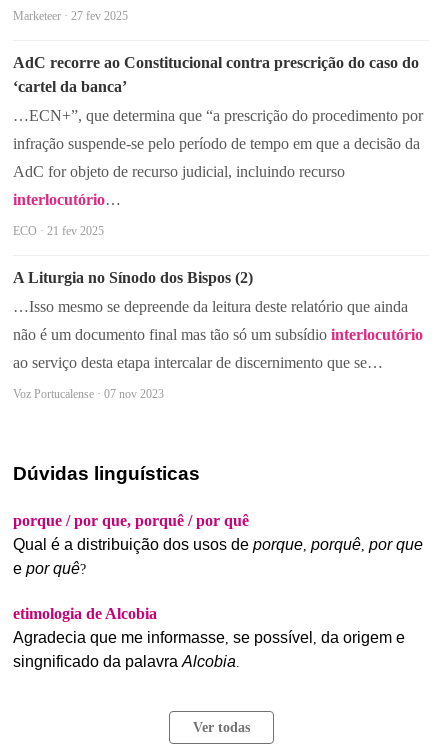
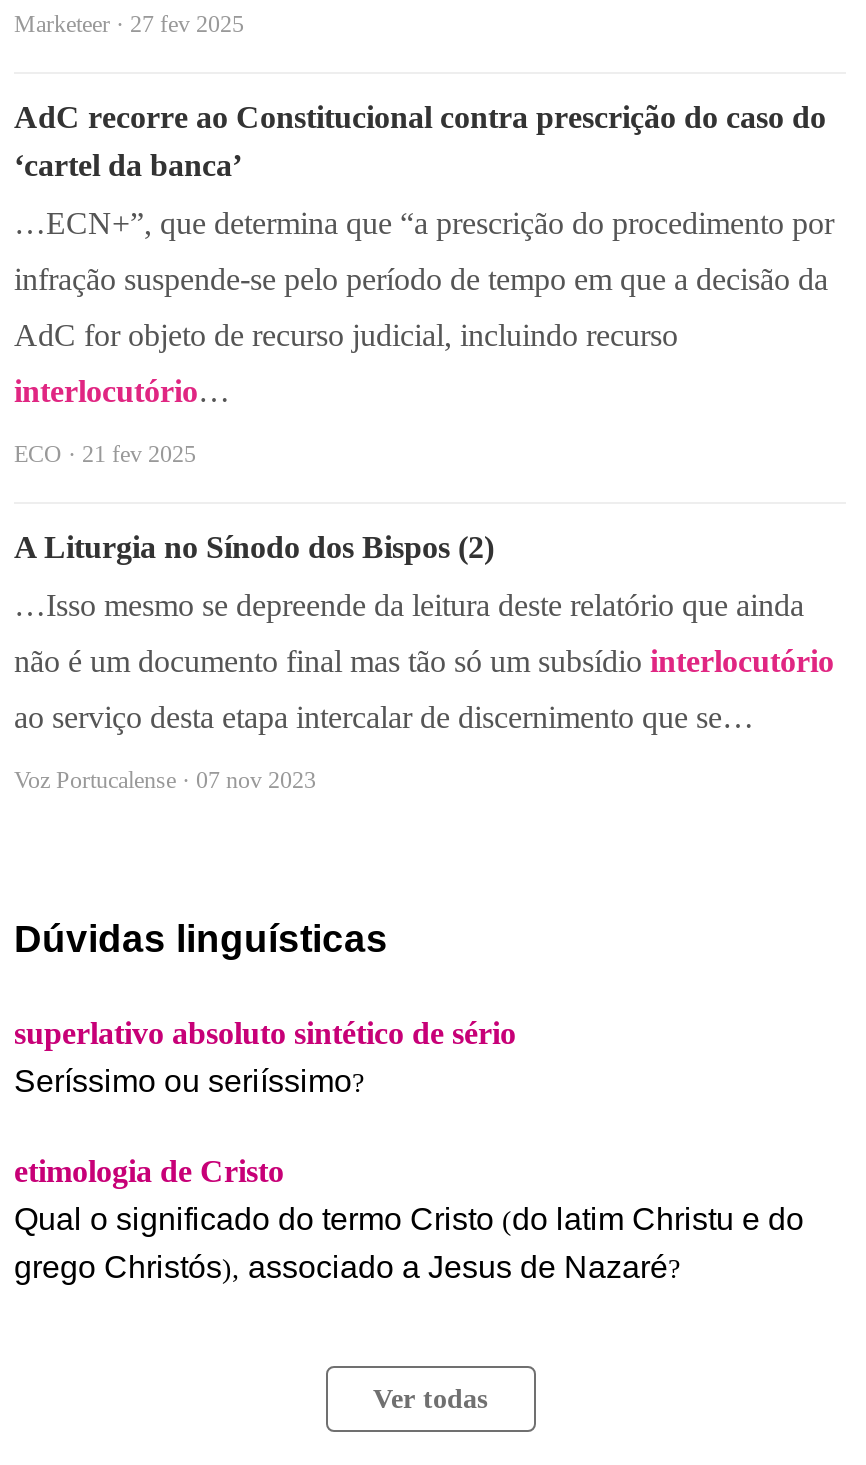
[13,512,423,577] porque / por que, porquê / por quê | Qual é a distribuição dos usos de porque, porquê, por que | e por quê? -> [14,1016,516,1098] superlativo absoluto sintético de sério | Seríssimo ou seriíssimo?
[13,605,405,670] etimologia de Alcobia | Agradecia que me informasse, se possível, da origem e | singnificado da palavra Alcobia. -> [14,1154,804,1284] etimologia de Cristo | Qual o significado do termo Cristo (do latim Christu e do | grego Christós), associado a Jesus de Nazaré?

